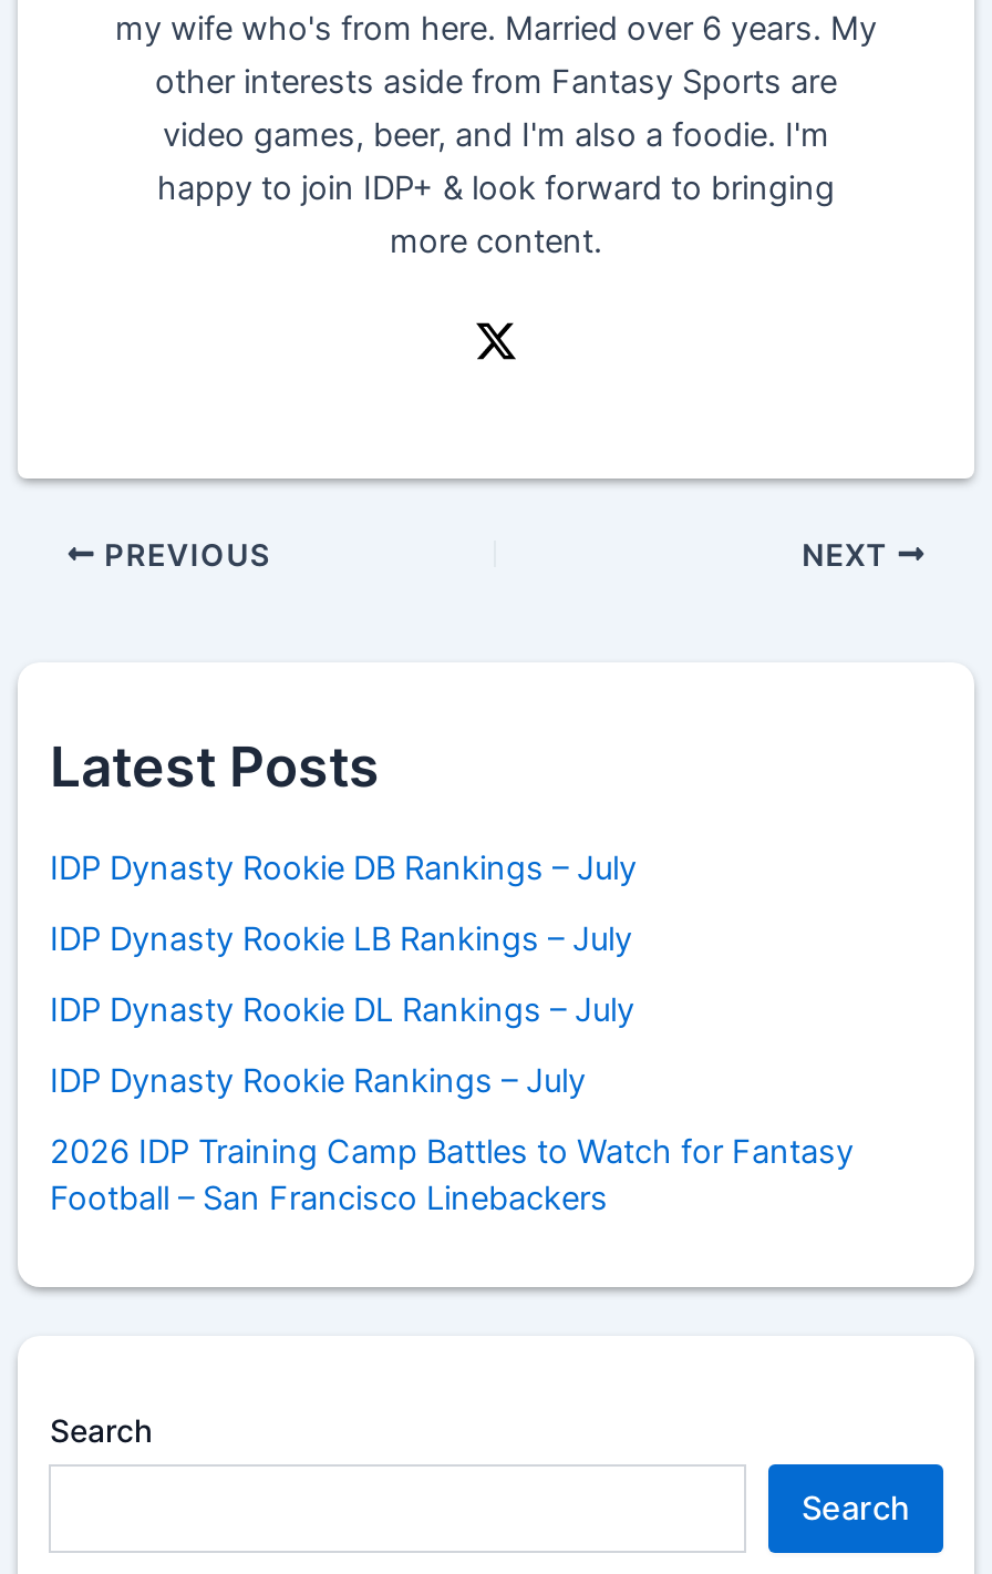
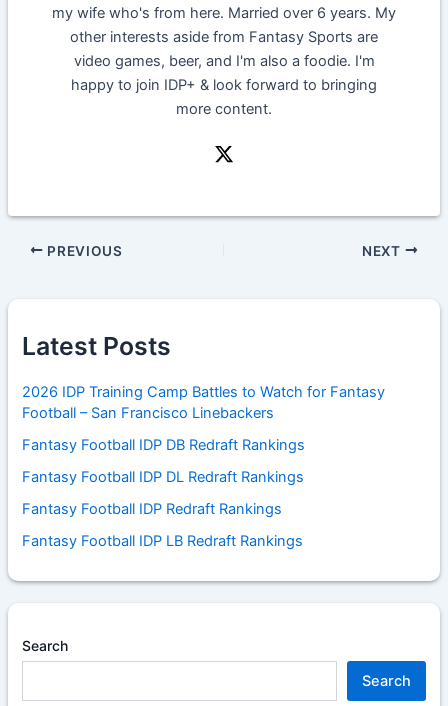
[50,849,637,1101] IDP Dynasty Rookie DB Rankings – July | IDP Dynasty Rookie LB Rankings – July | IDP Dynasty Rookie DL Rankings – July | IDP Dynasty Rookie Rankings – July -> none
moved [50,1132,854,1218] -> [22,383,385,422]: 2026 IDP Training Camp Battles to Watch for Fantasy | Football – San Francisco Linebackers
none -> [22,436,305,550] Fantasy Football IDP DB Redraft Rankings | Fantasy Football IDP DL Redraft Rankings | Fantasy Football IDP Redraft Rankings | Fantasy Football IDP LB Redraft Rankings

